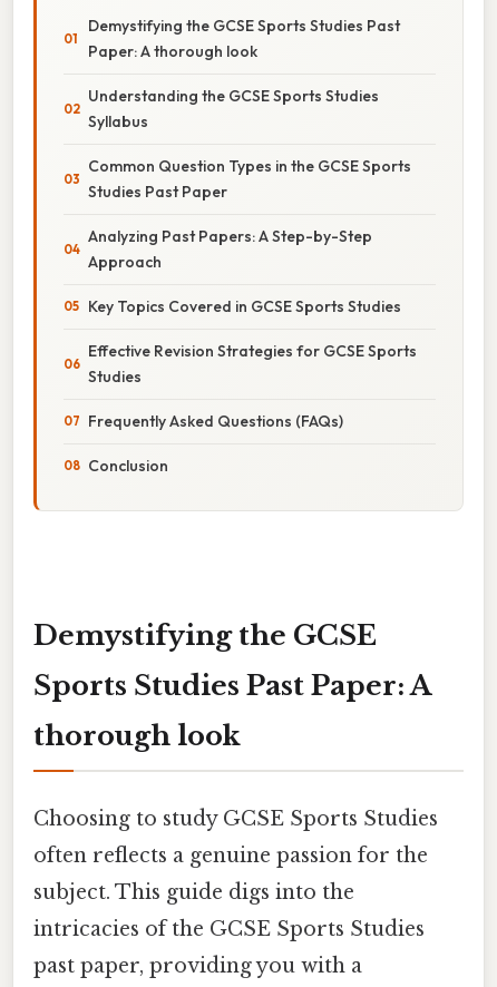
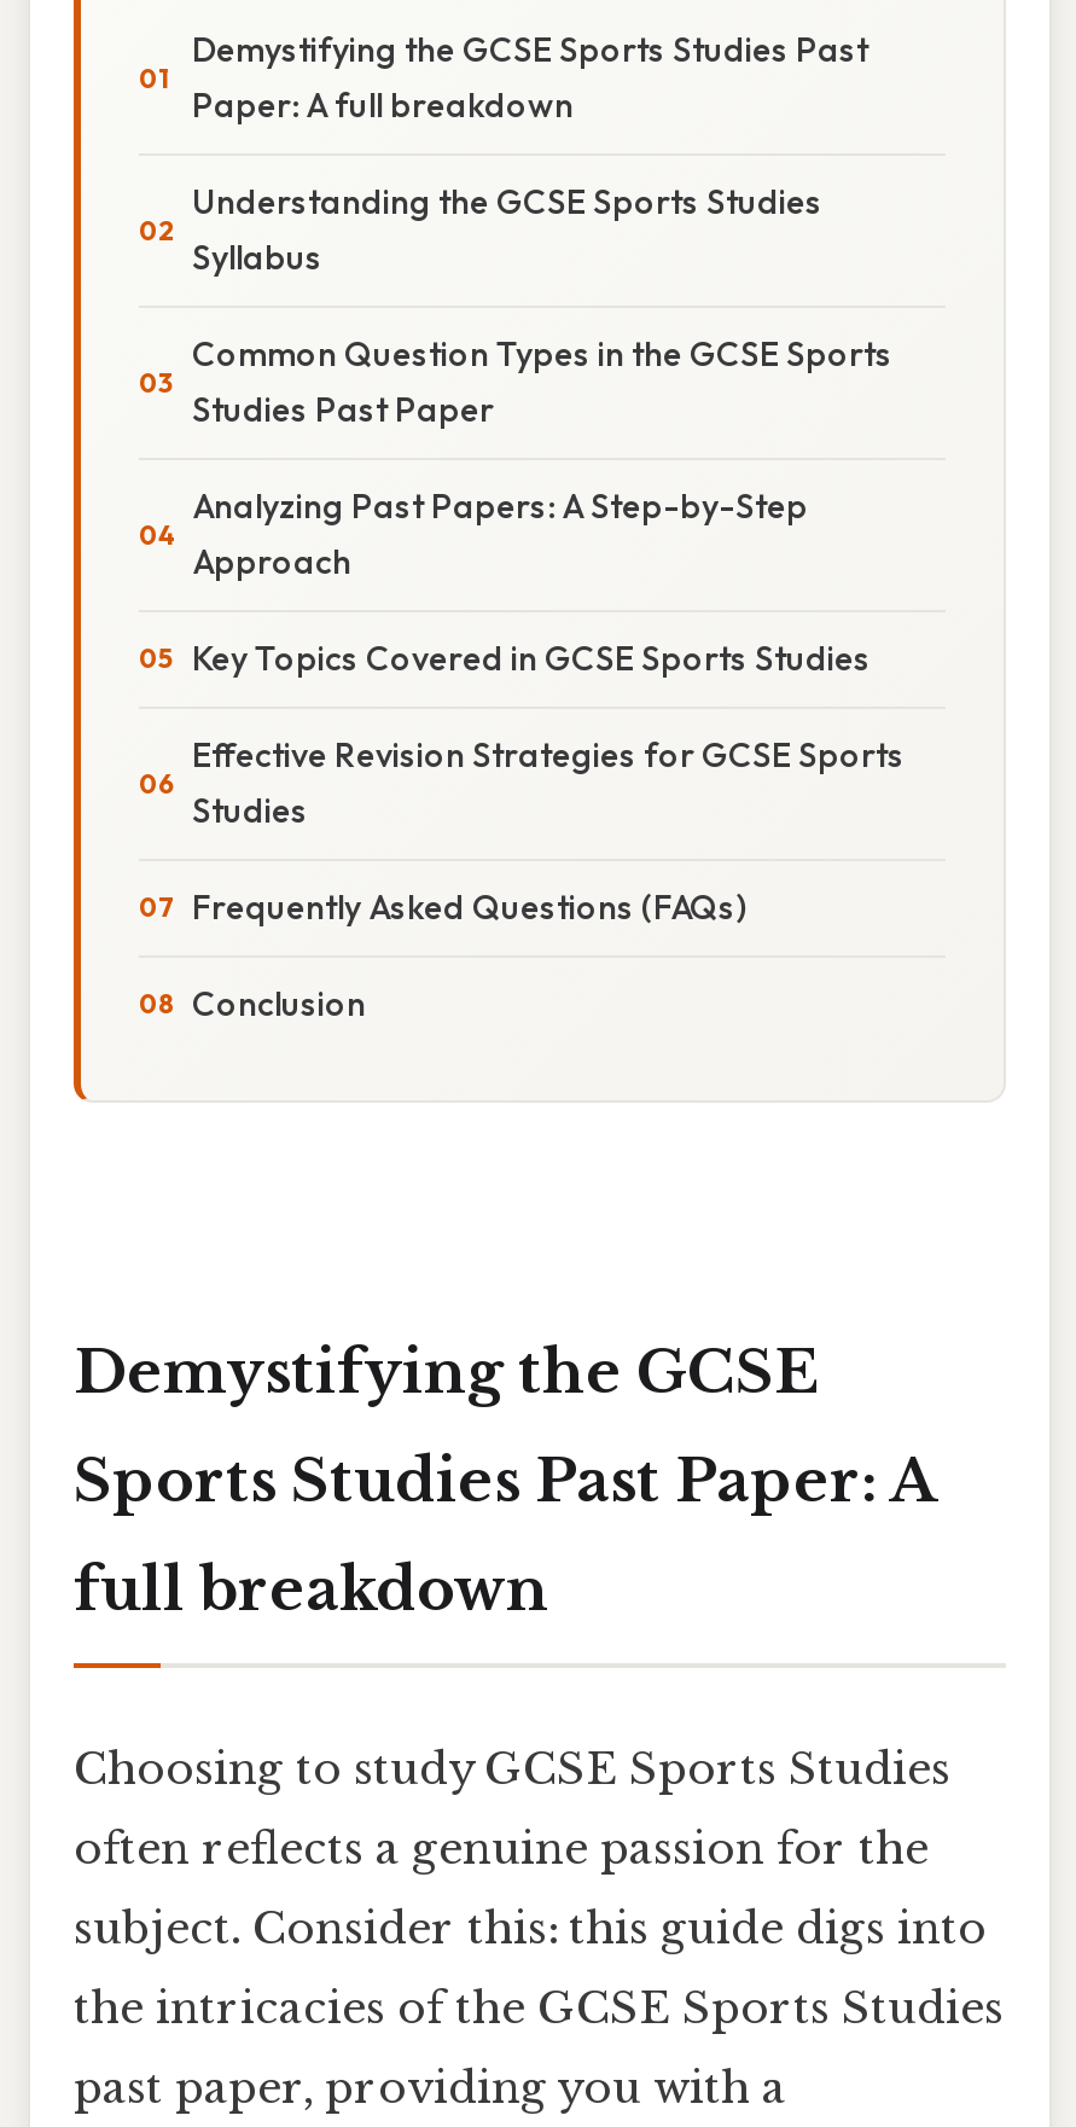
[88,41,257,61] Paper: A thorough look -> [192,83,574,126] Paper: A full breakdown
[33,719,241,752] thorough look -> [74,1554,549,1624] full breakdown
[33,880,354,904] subject. This guide digs into the -> [74,1902,987,1955] subject. Consider this: this guide digs into
[33,917,425,941] intricacies of the GCSE Sports Studies -> [74,1982,1004,2035] the intricacies of the GCSE Sports Studies

